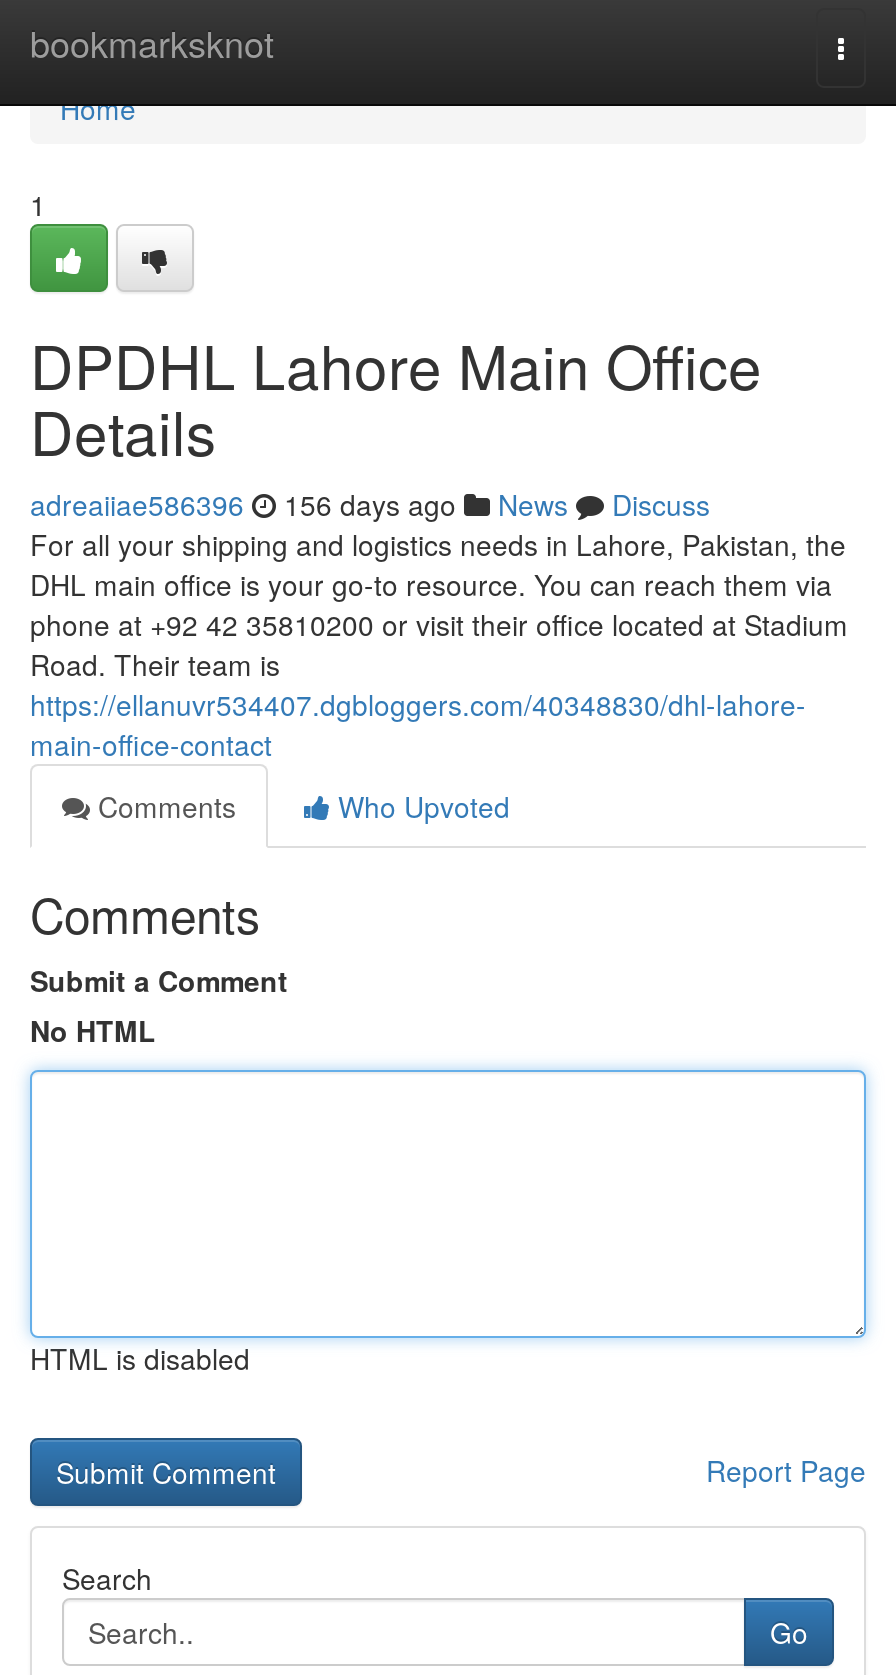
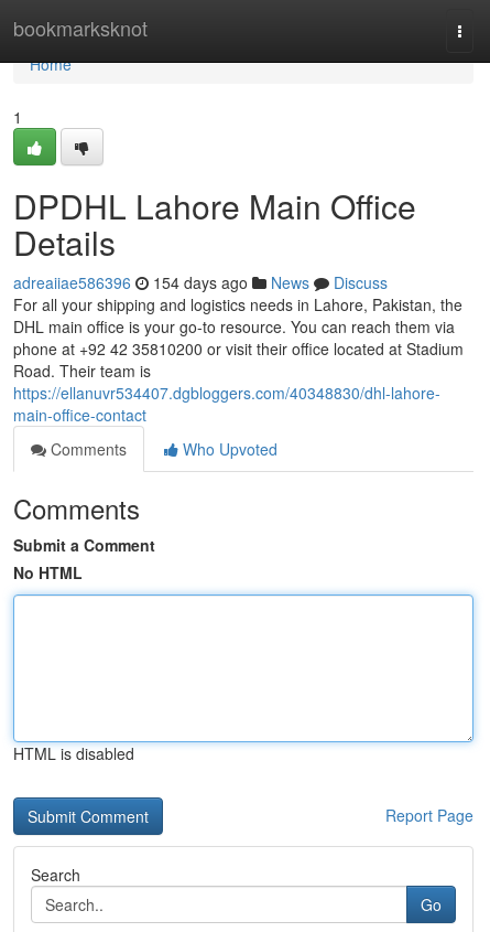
[30,484,710,524] adreaiiae586396 156 days ago News Discuss -> [13,271,388,293] adreaiiae586396 154 days ago News Discuss

